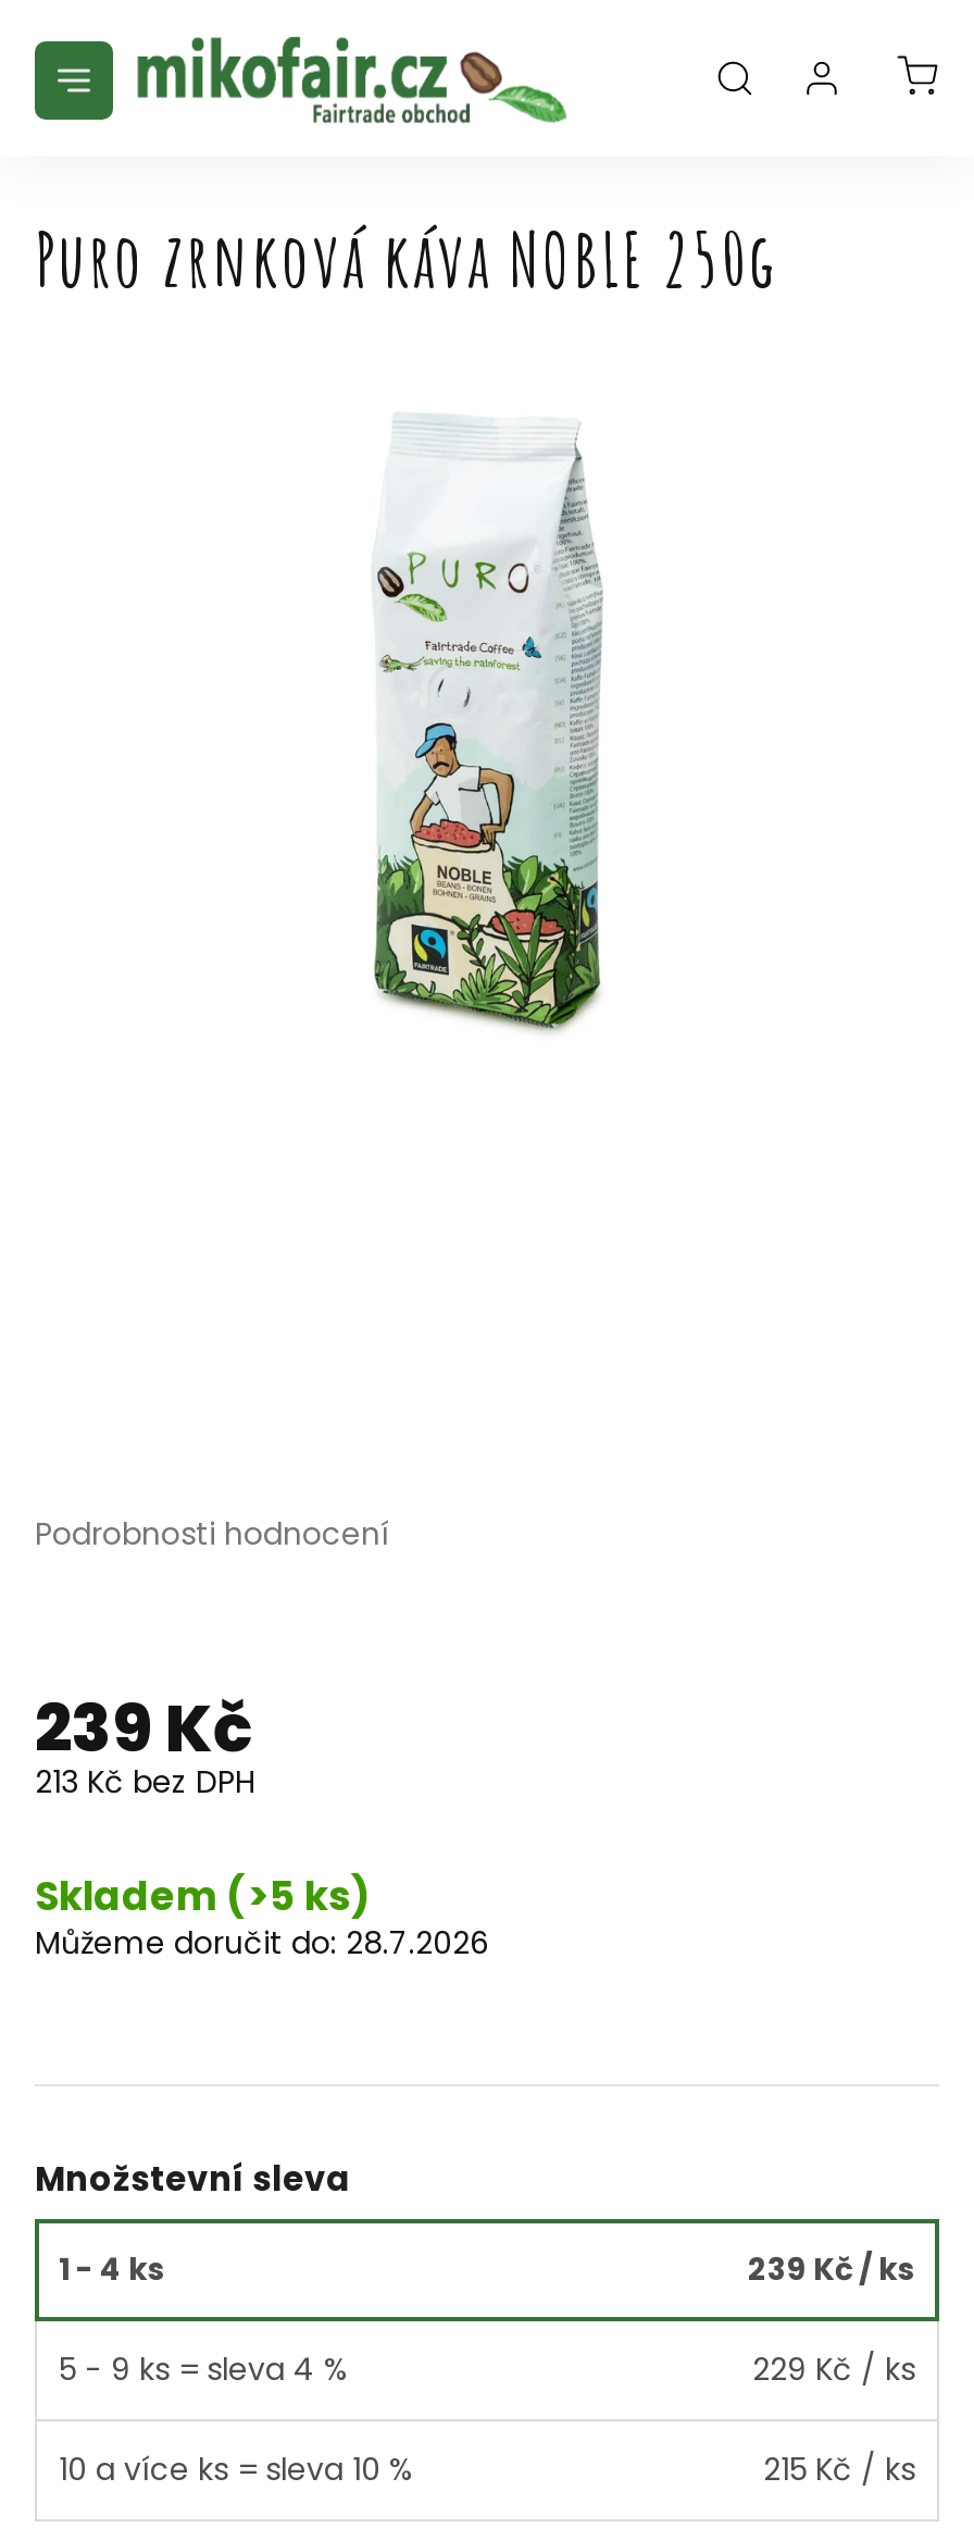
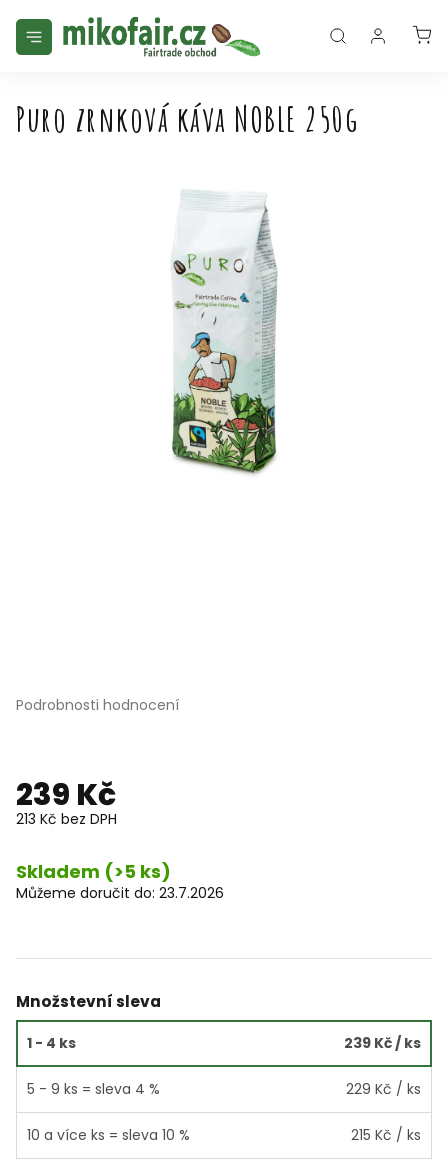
[35,1921,489,1965] Můžeme doručit do: 28.7.2026 -> [16,883,224,903] Můžeme doručit do: 23.7.2026

